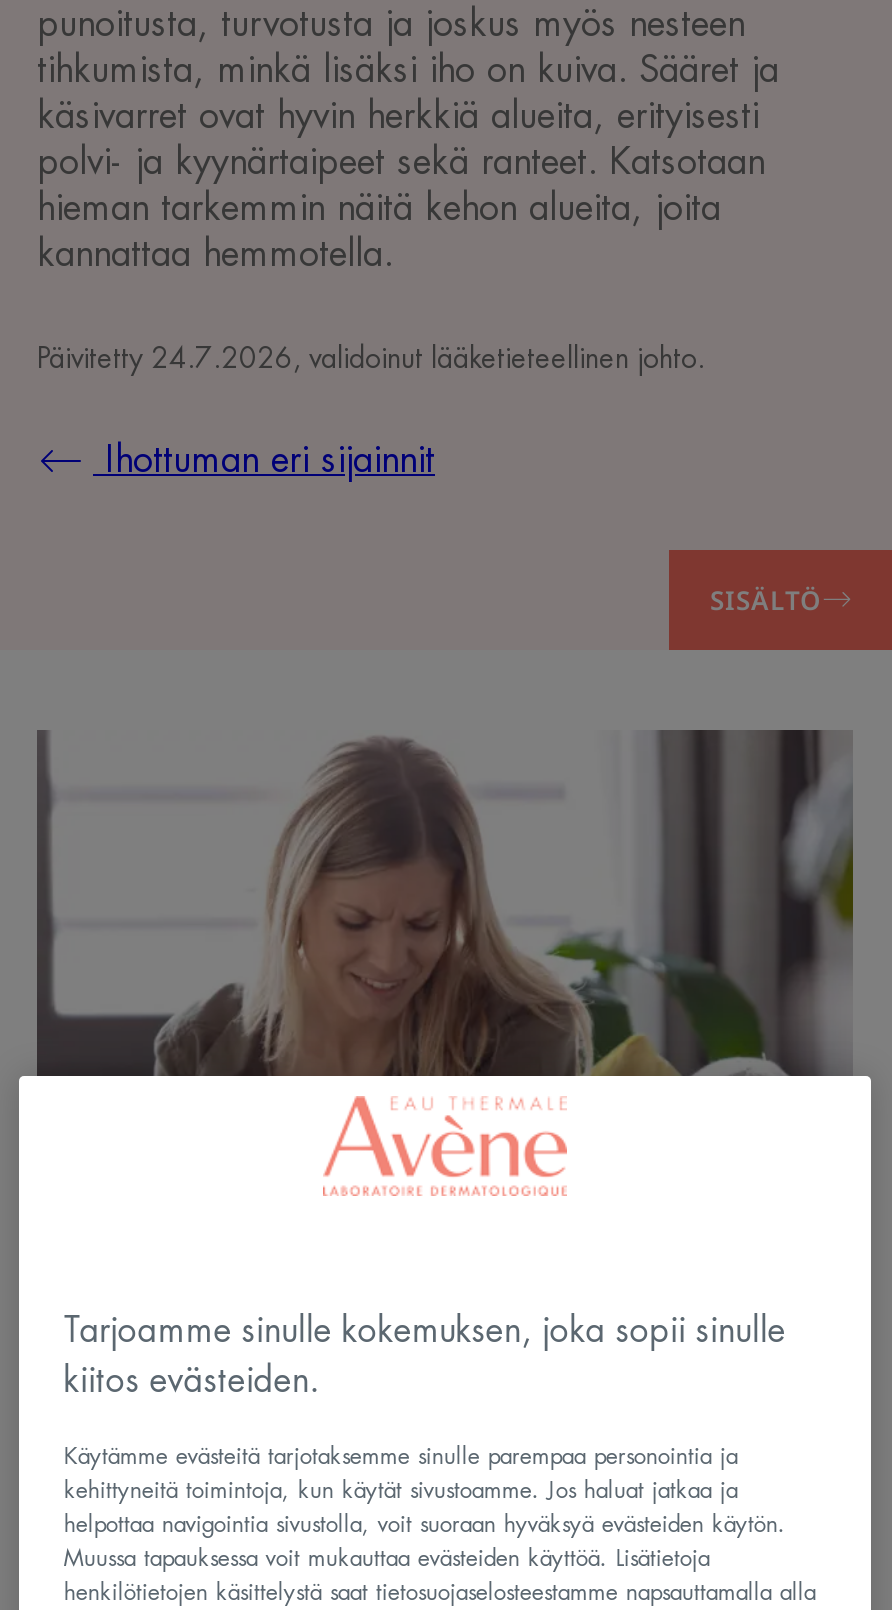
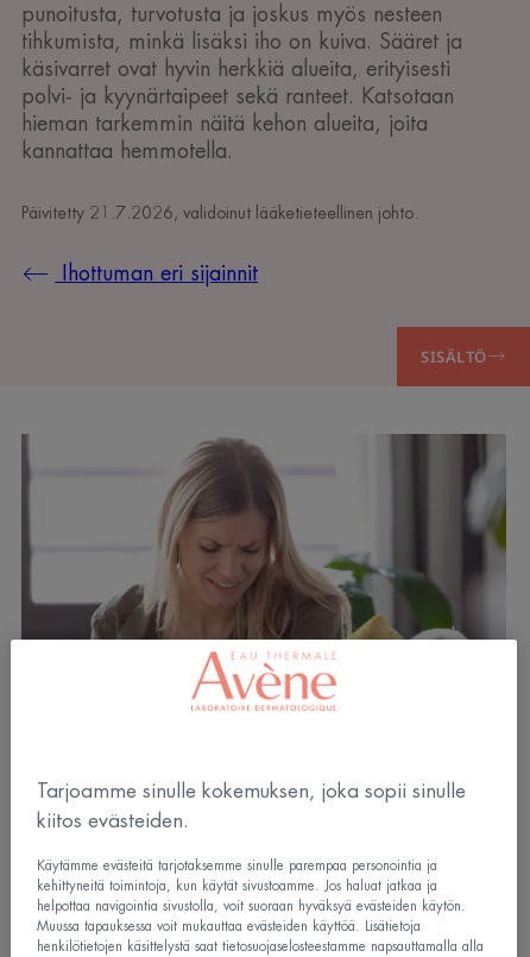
[37,344,705,372] Päivitetty 24.7.2026, validoinut lääketieteellinen johto. -> [21,204,418,221] Päivitetty 21.7.2026, validoinut lääketieteellinen johto.

